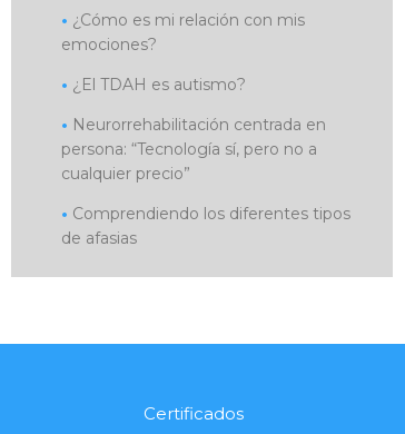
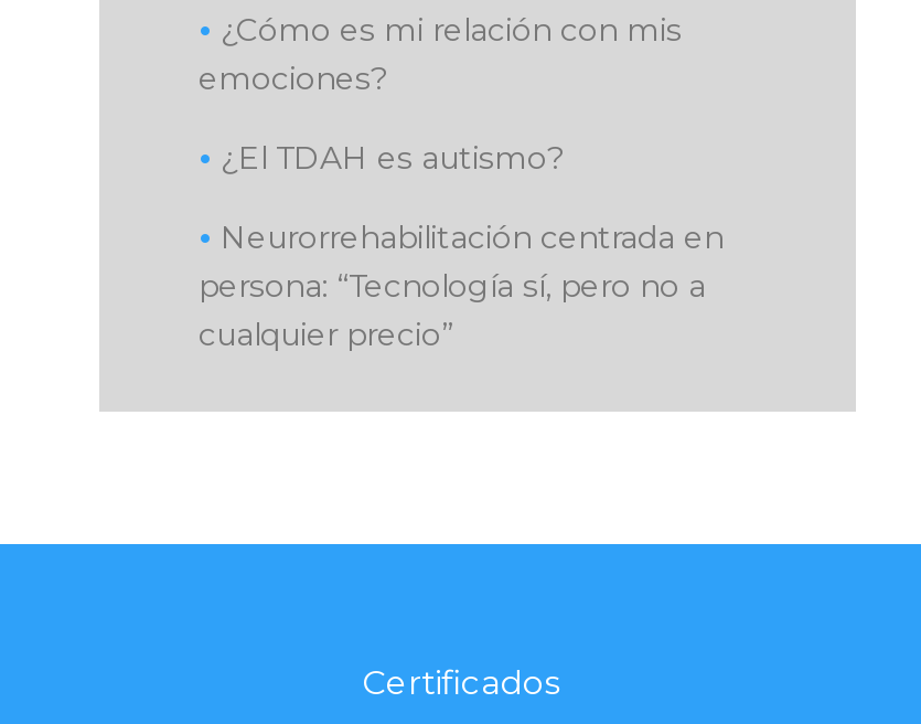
[61,203,350,248] Comprendiendo los diferentes tipos | de afasias -> none

